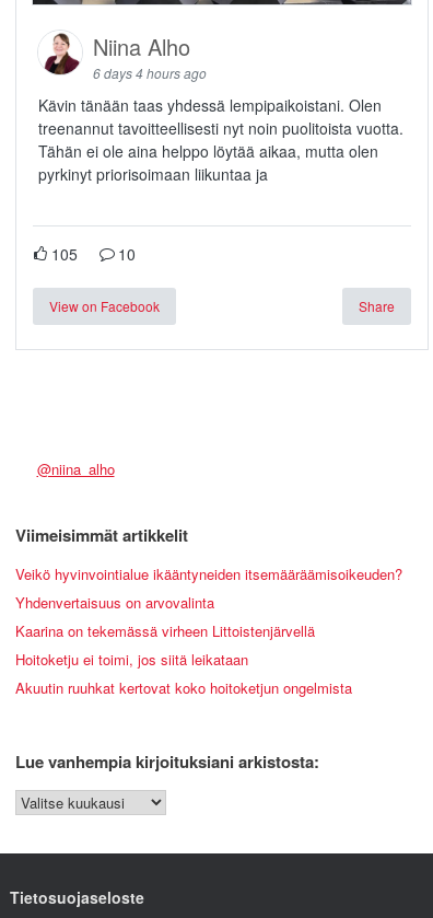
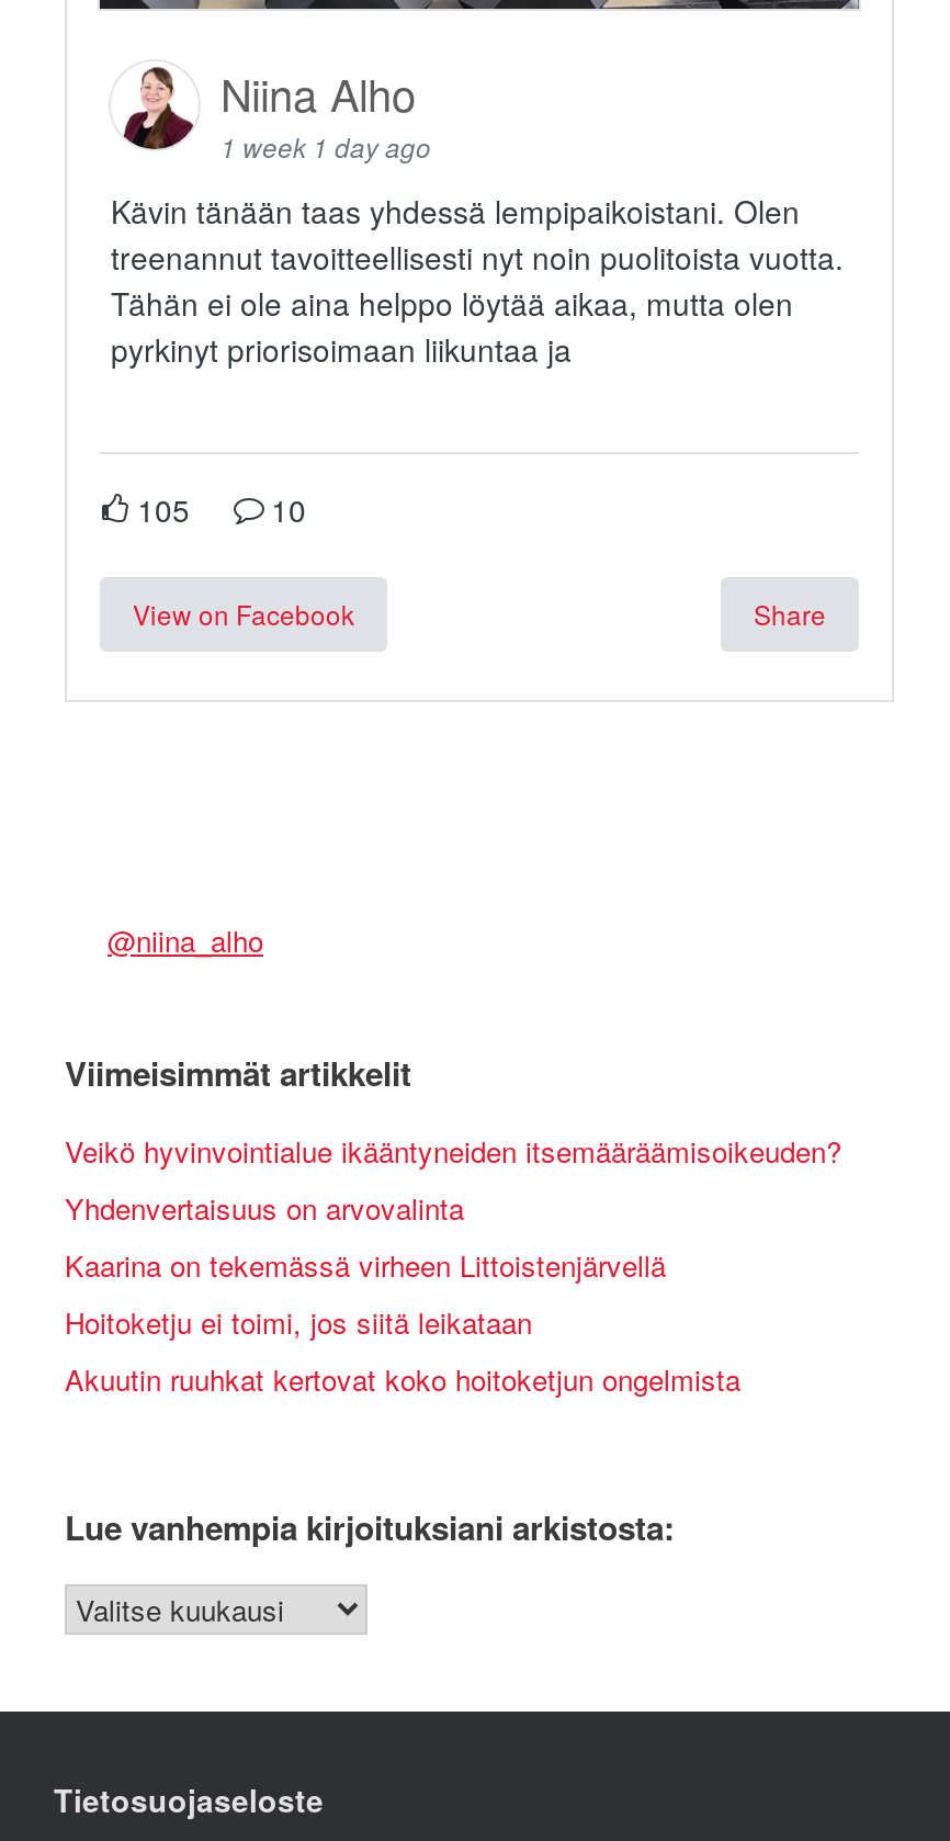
[93,63,207,82] 6 days 4 hours ago -> [220,127,431,164] 1 week 1 day ago

